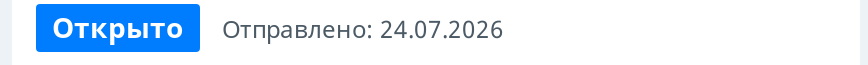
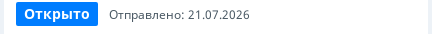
[52,9,504,47] Открыто Отправлено: 24.07.2026 -> [24,4,250,23] Открыто Отправлено: 21.07.2026

